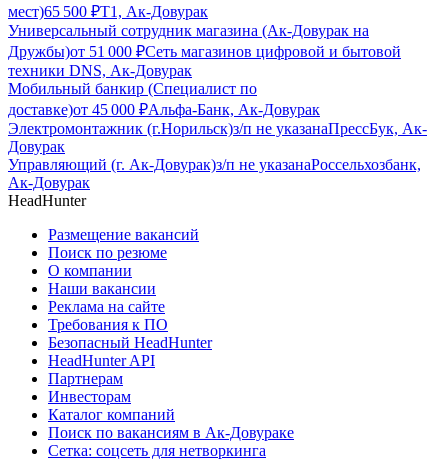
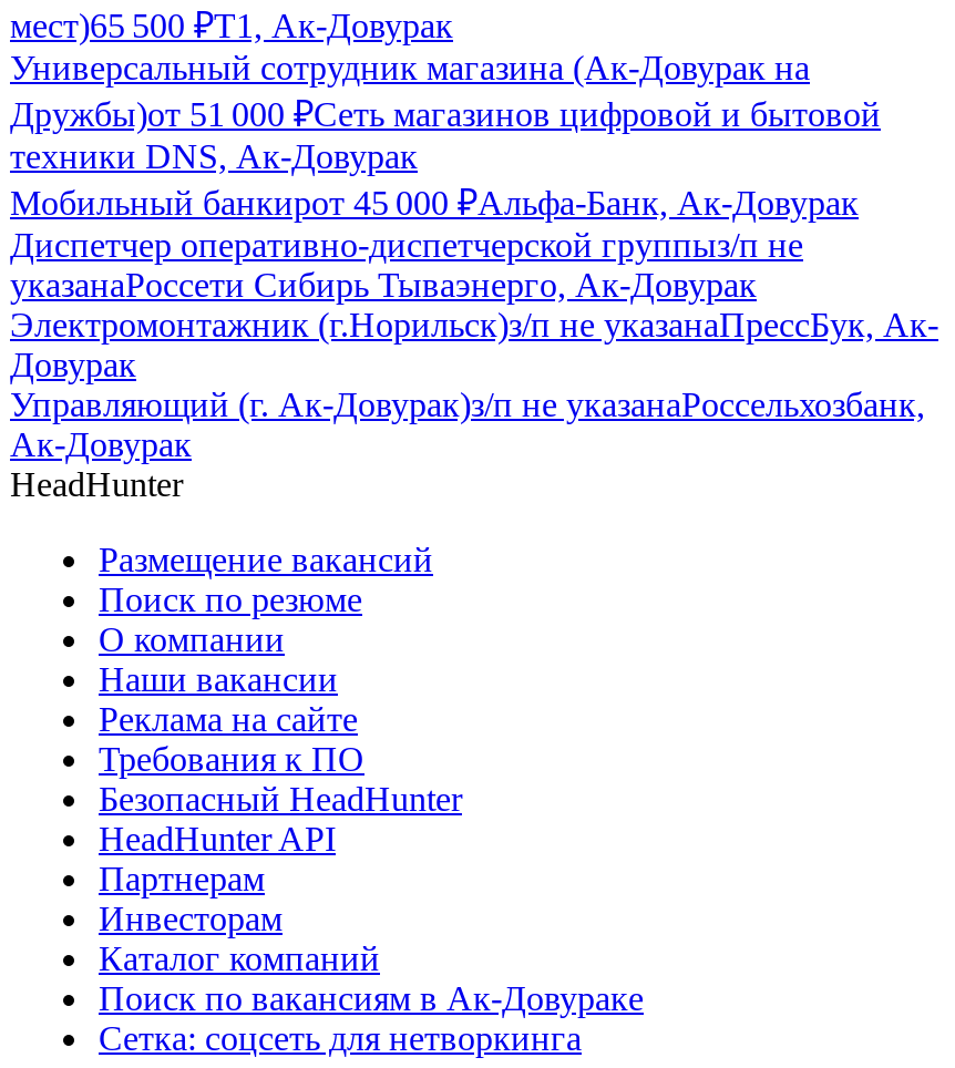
[8,80,320,118] Мобильный банкир (Специалист по | доставке)от 45 000 ₽Альфа-Банк, Ак-Довурак -> [10,184,859,304] Мобильный банкирот 45 000 ₽Альфа-Банк, Ак-Довурак | Диспетчер оперативно-диспетчерской группыз/п не | указанаРоссети Сибирь Тываэнерго, Ак-Довурак

